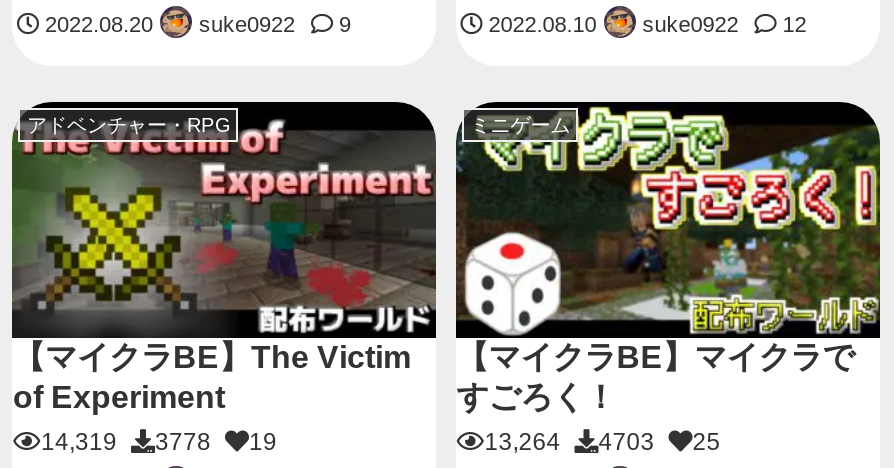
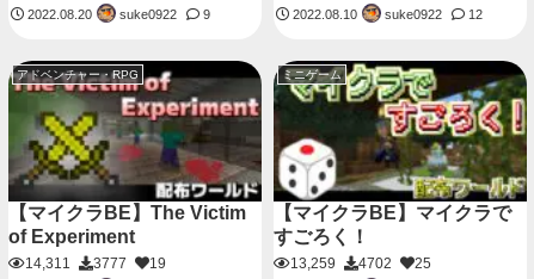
[41,429,123,457] 14,319 -> [26,256,75,272] 14,311
[155,429,217,457] 3778 -> [94,256,131,272] 3777
[484,429,566,457] 13,264 -> [291,256,340,272] 13,259
[598,429,660,457] 4703 -> [359,256,396,272] 4702

